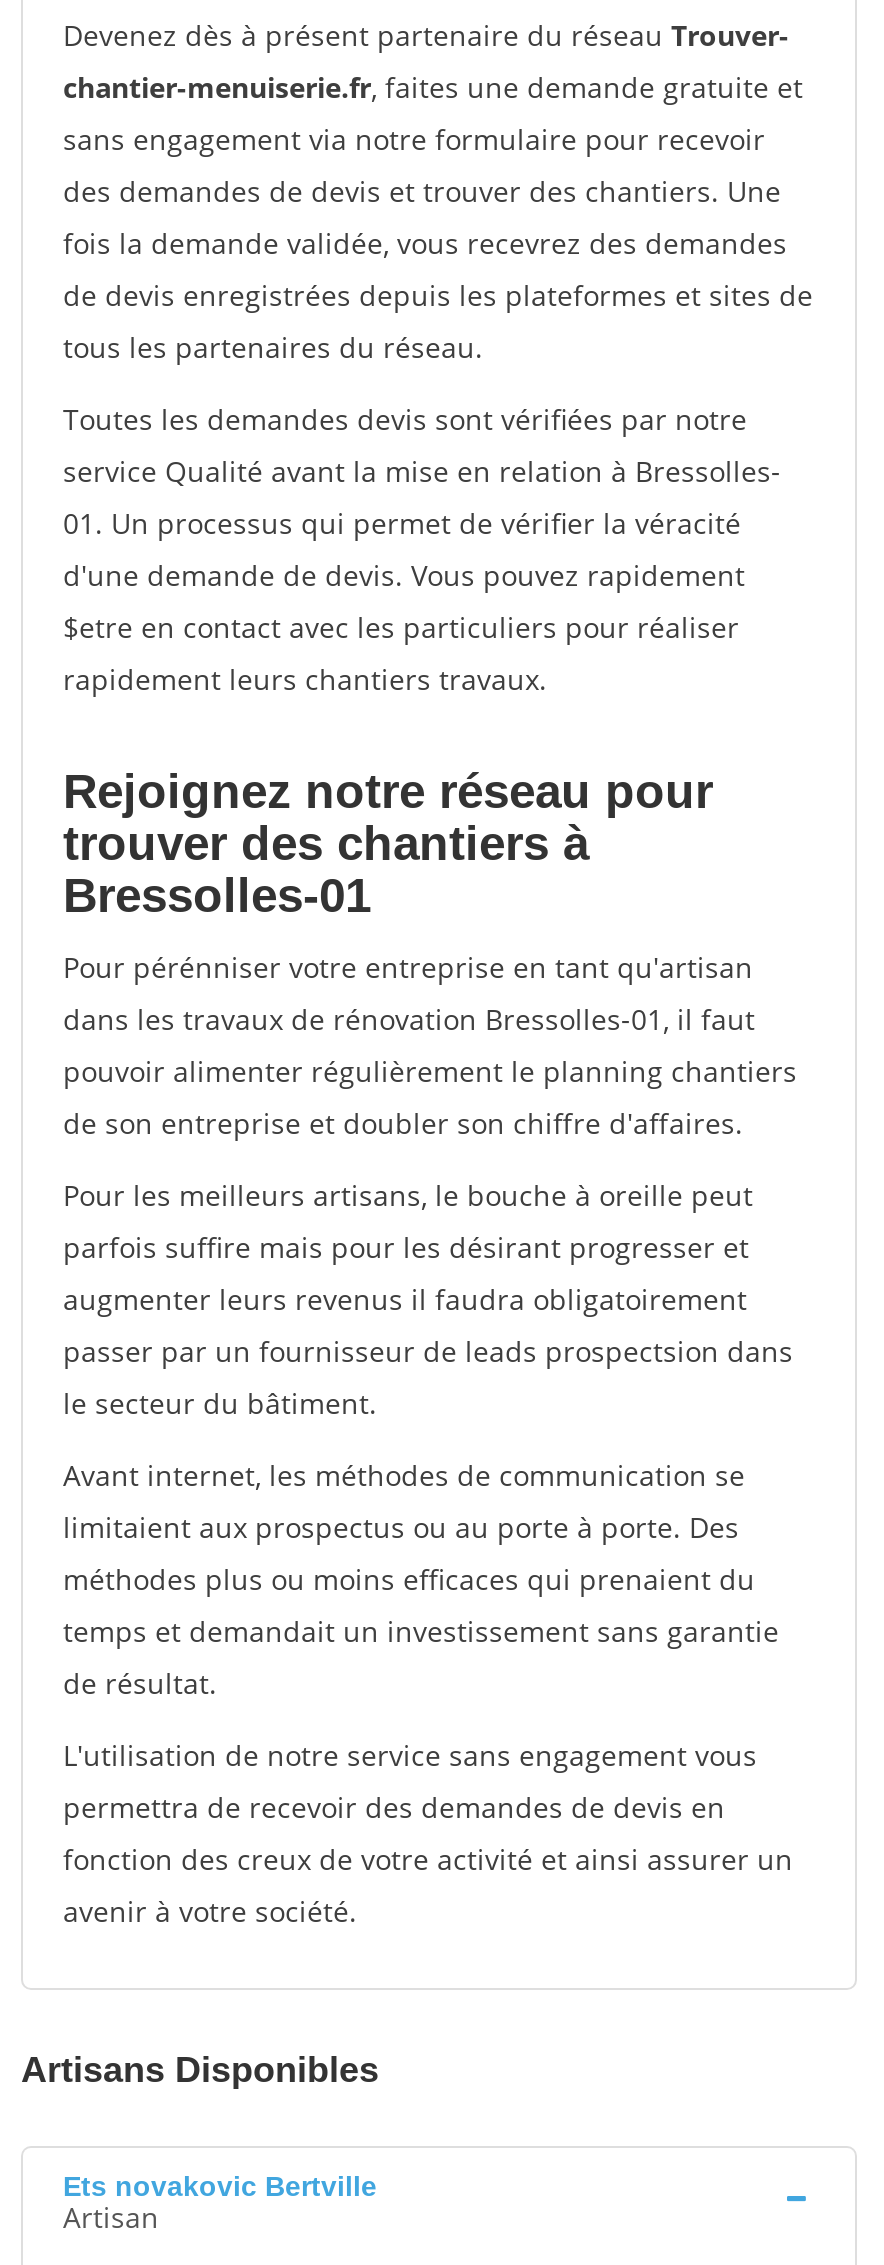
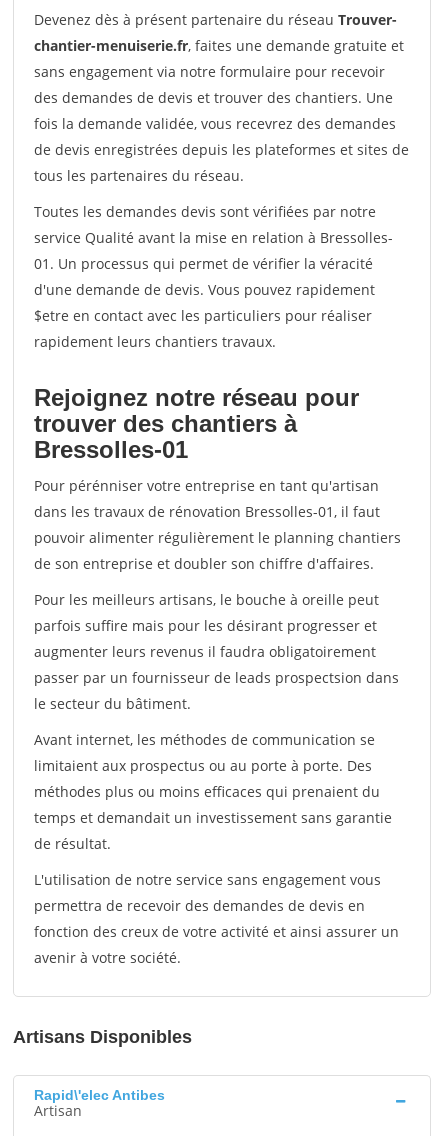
[63,2170,377,2202] Ets novakovic Bertville -> [34,1087,165,1103] Rapid\'elec Antibes

